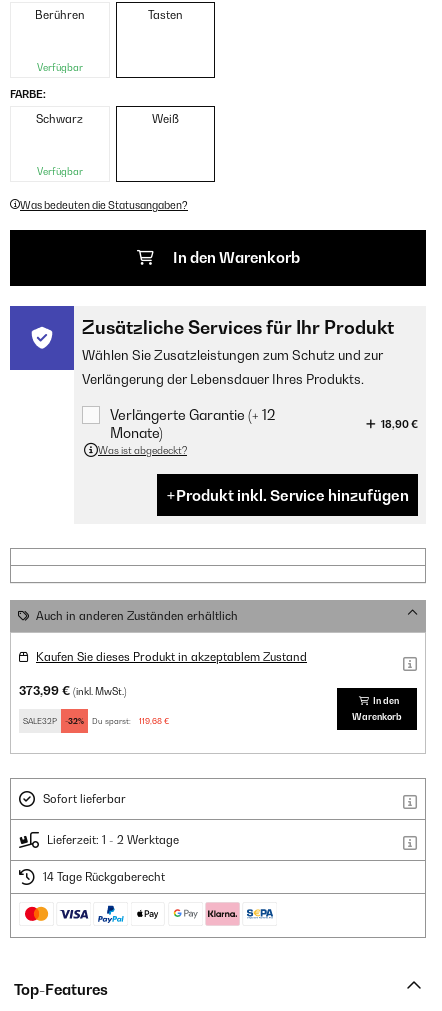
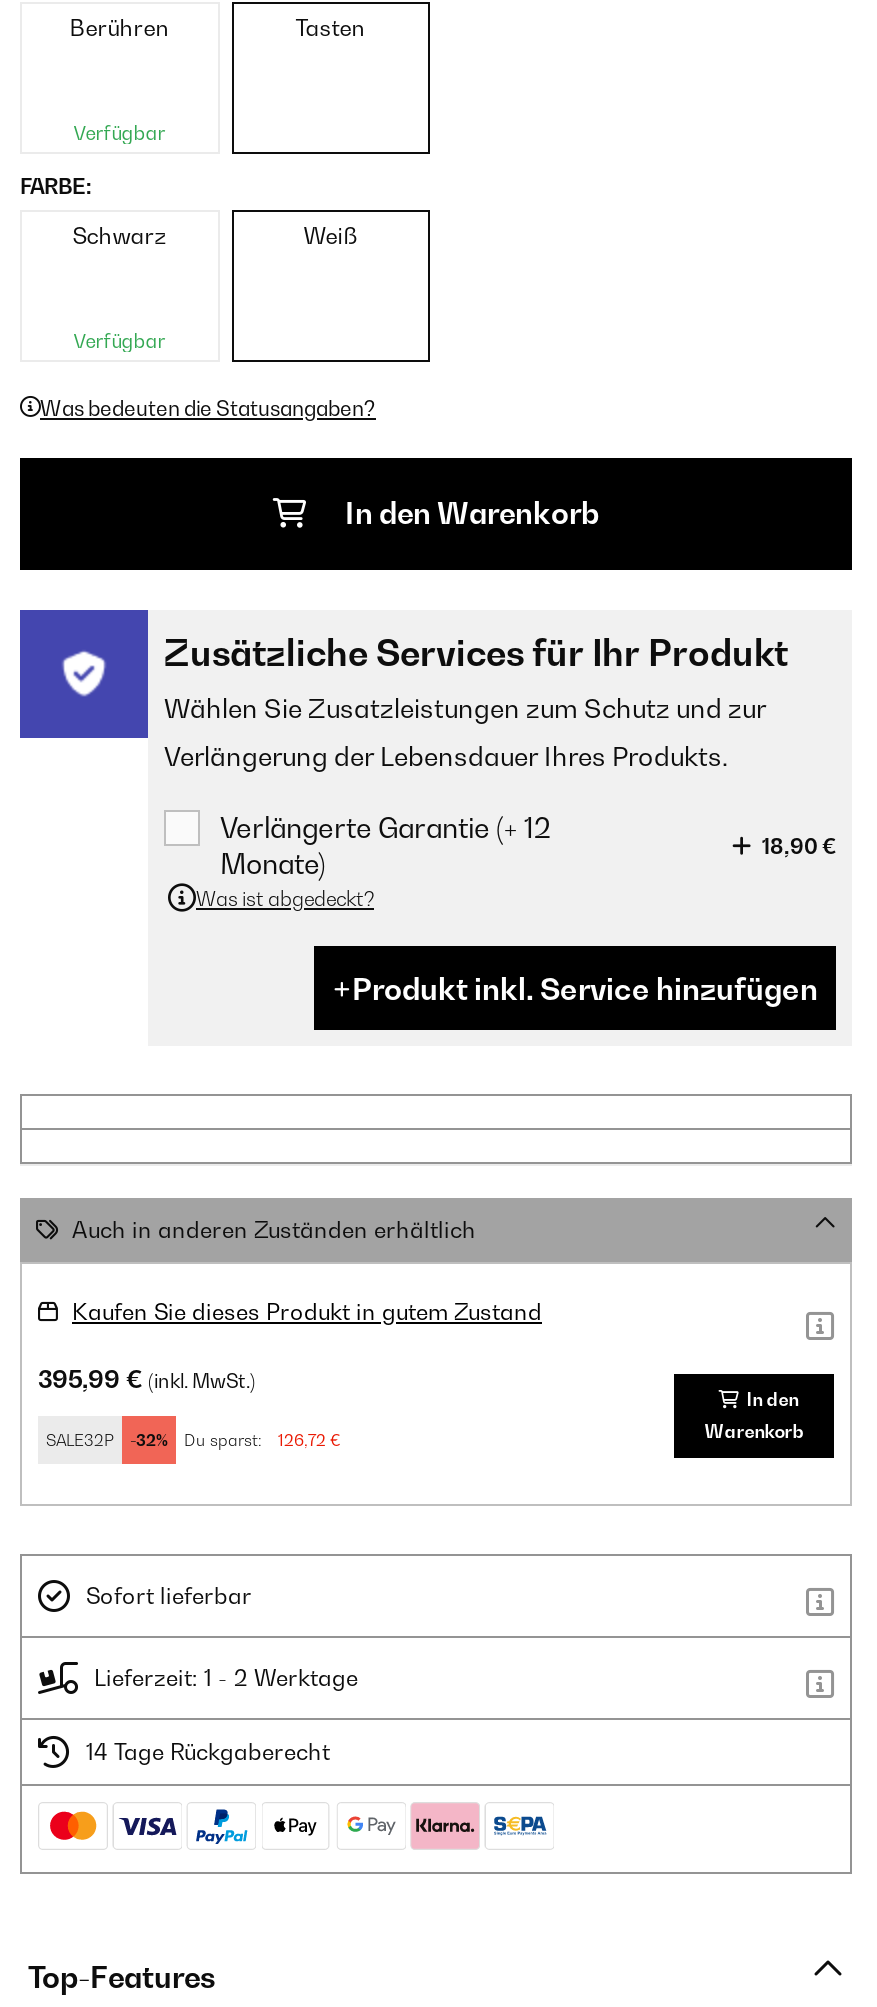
[36,650,307,664] Kaufen Sie dieses Produkt in akzeptablem Zustand -> [72,1299,542,1327] Kaufen Sie dieses Produkt in gutem Zustand
[19,683,127,698] 373,99 €(inkl. MwSt.) -> [38,1365,256,1395] 395,99 €(inkl. MwSt.)
[23,716,169,726] SALE32P -32% Du sparst: 119,68 € -> [46,1431,340,1451] SALE32P -32% Du sparst: 126,72 €

